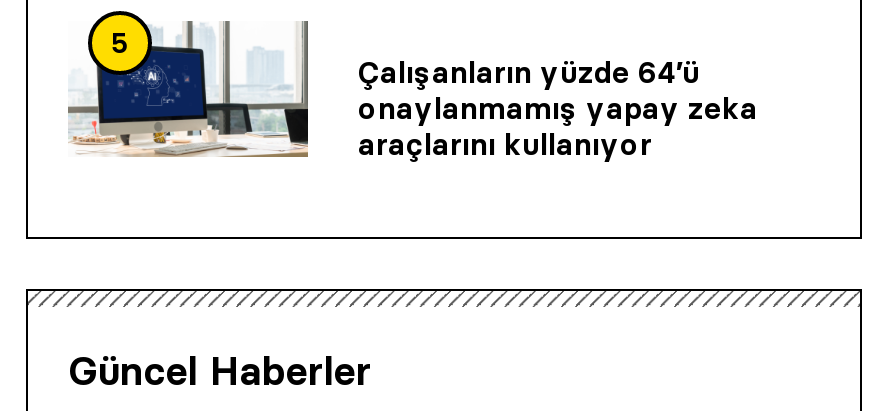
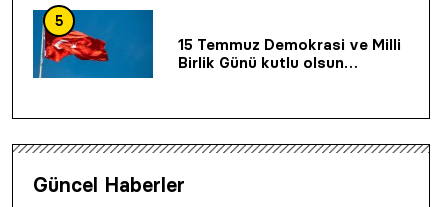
[66,19,758,163] [image] | Çalışanların yüzde 64’ü | onaylanmamış yapay zeka | araçlarını kullanıyor -> [32,9,401,79] [image] | 15 Temmuz Demokrasi ve Milli | Birlik Günü kutlu olsun…

